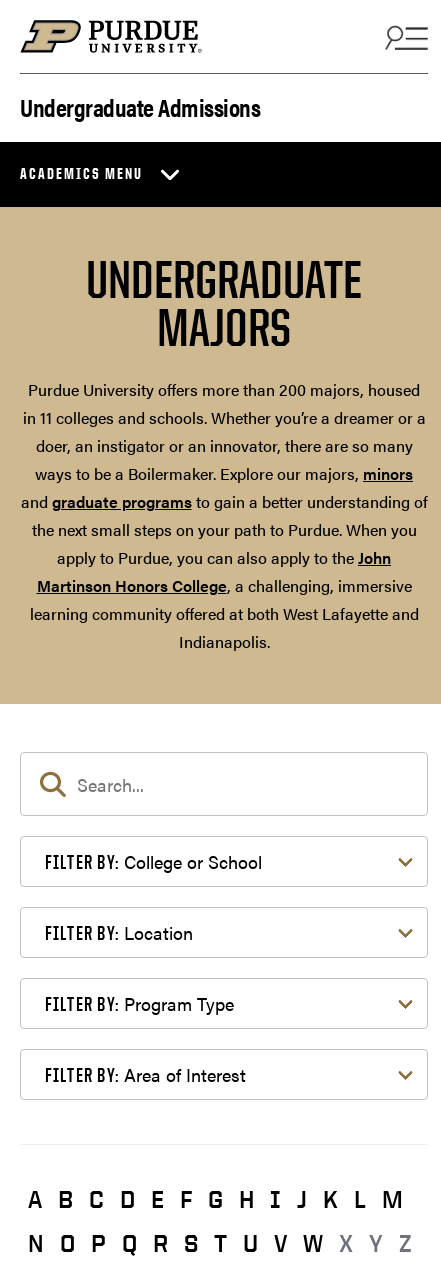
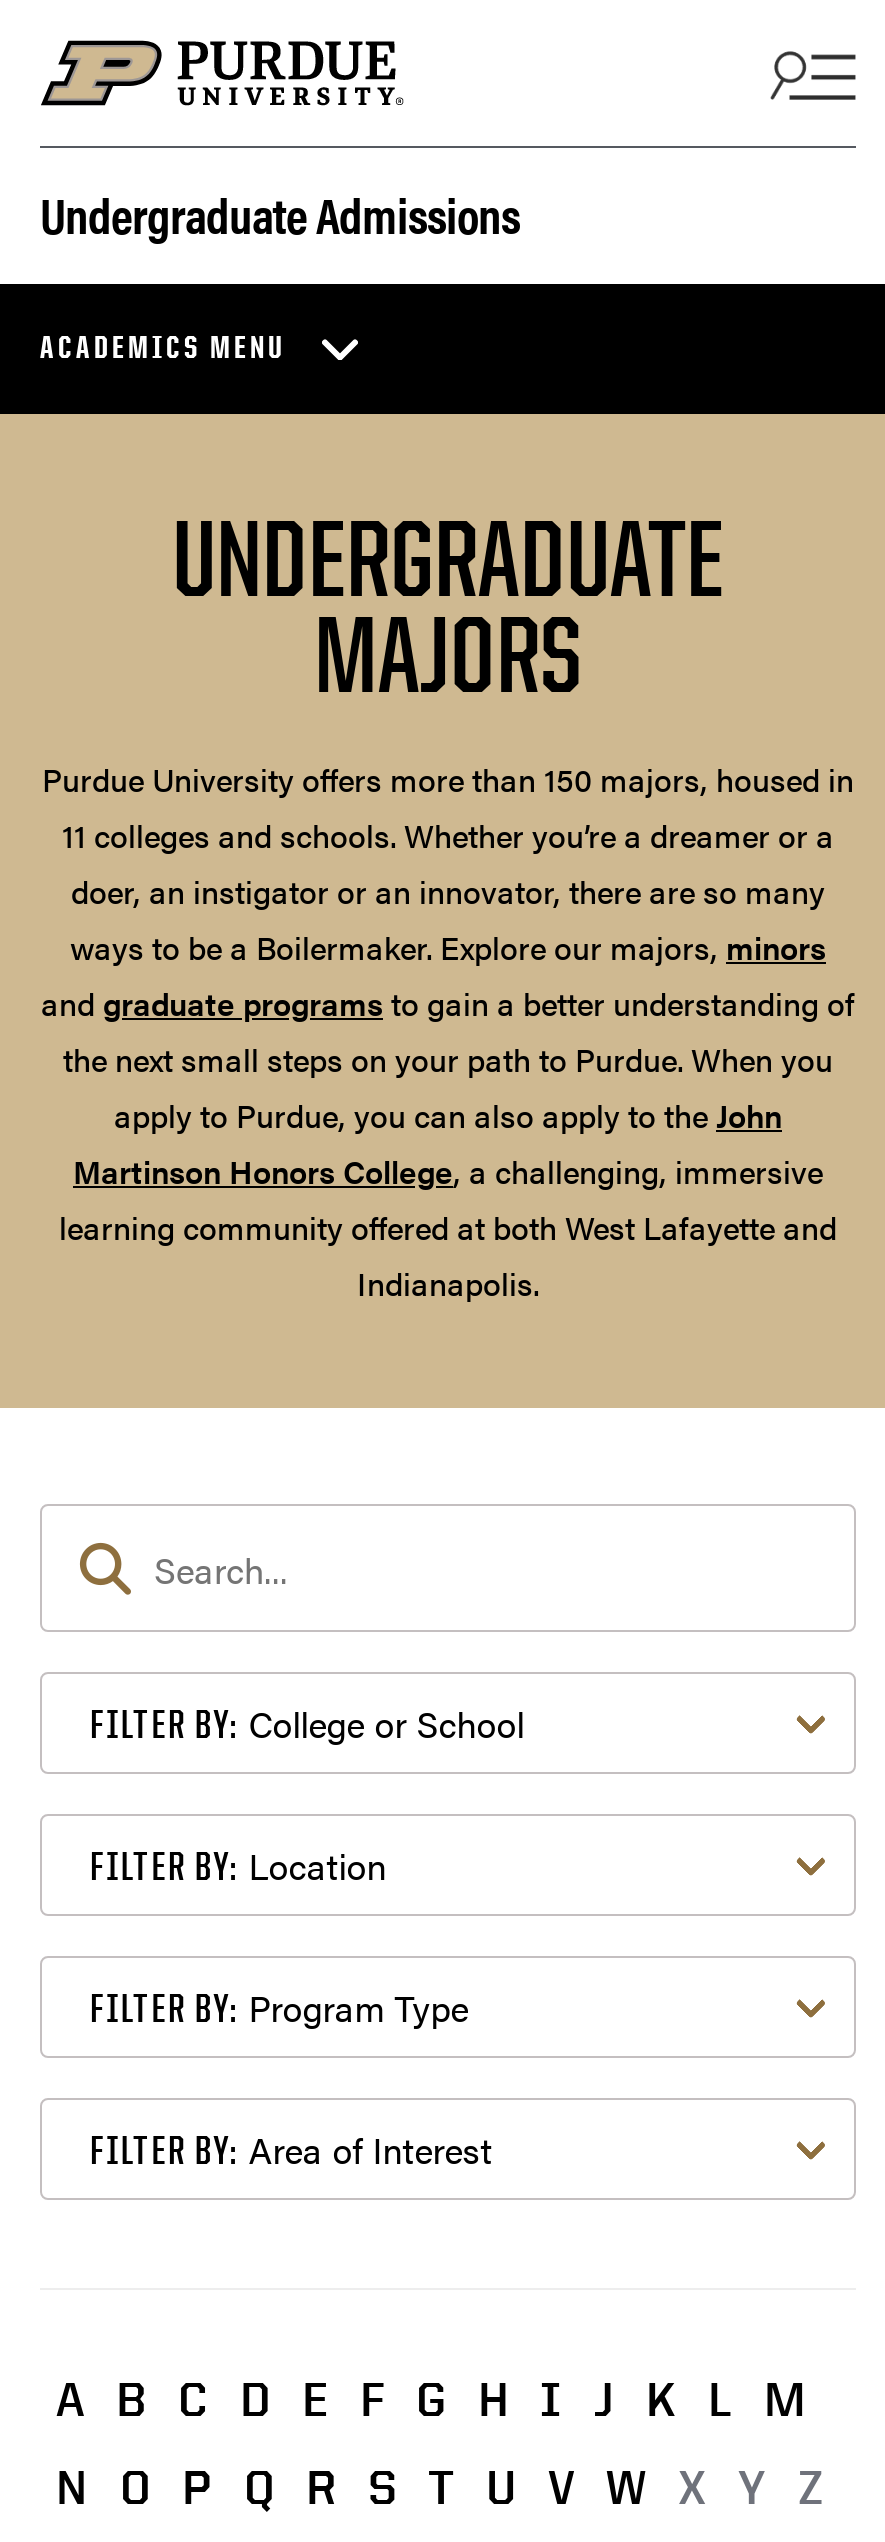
[22,378,425,429] Purdue University offers more than 200 majors, housed | in 11 colleges and schools. Whether you’re a dreamer or a -> [42,756,854,858] Purdue University offers more than 150 majors, housed in | 11 colleges and schools. Whether you’re a dreamer or a

